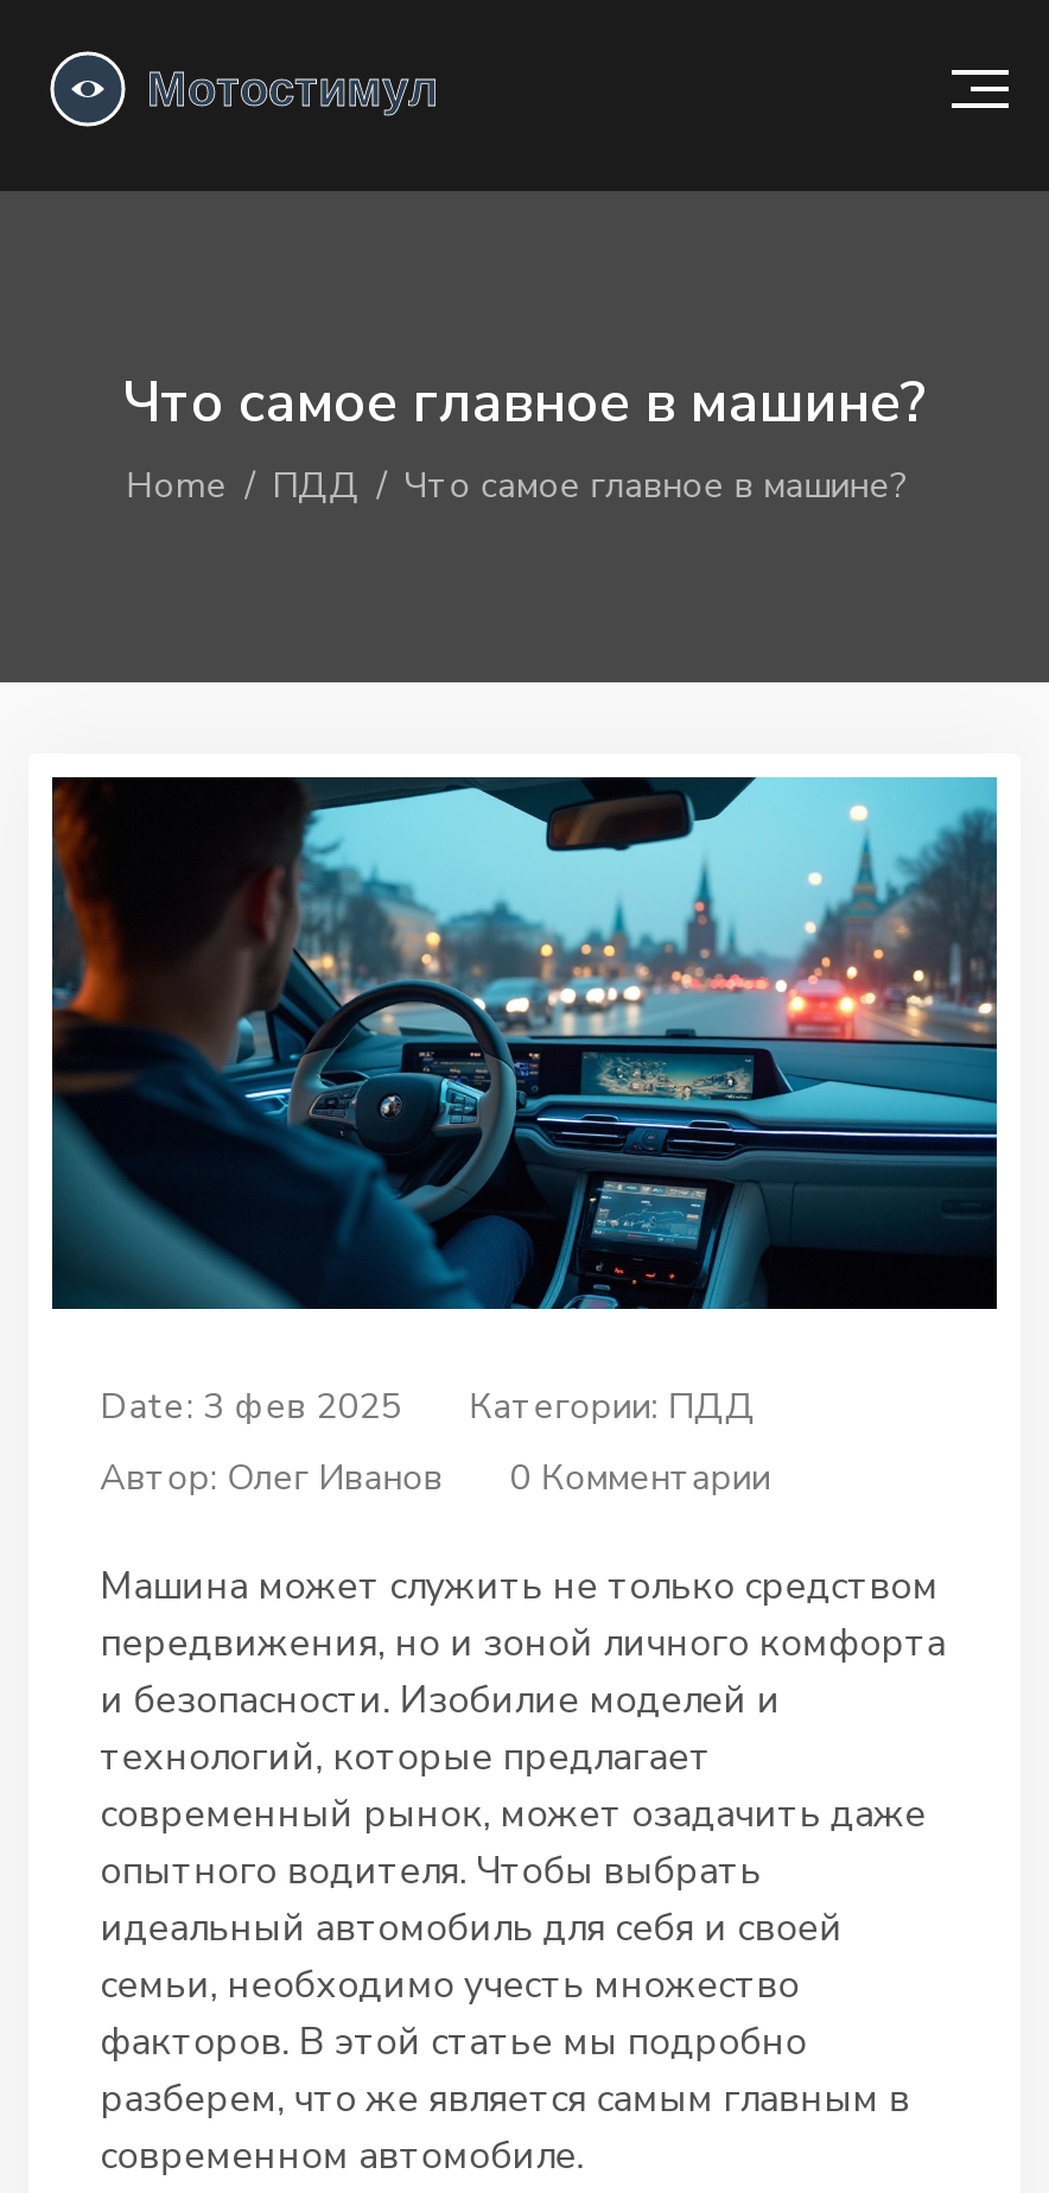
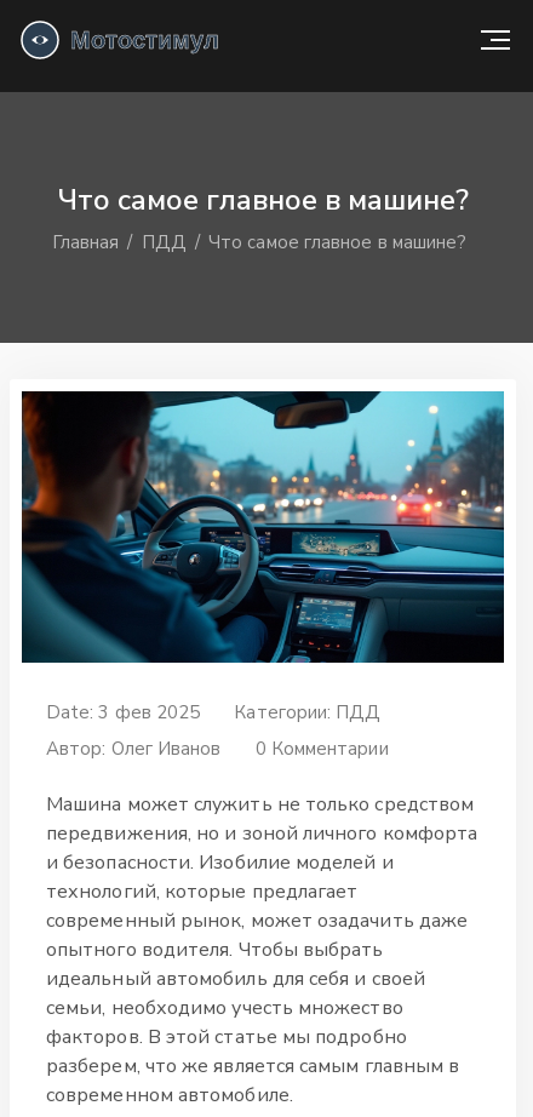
[126,462,238,509] Home -> [52,230,124,254] Главная

